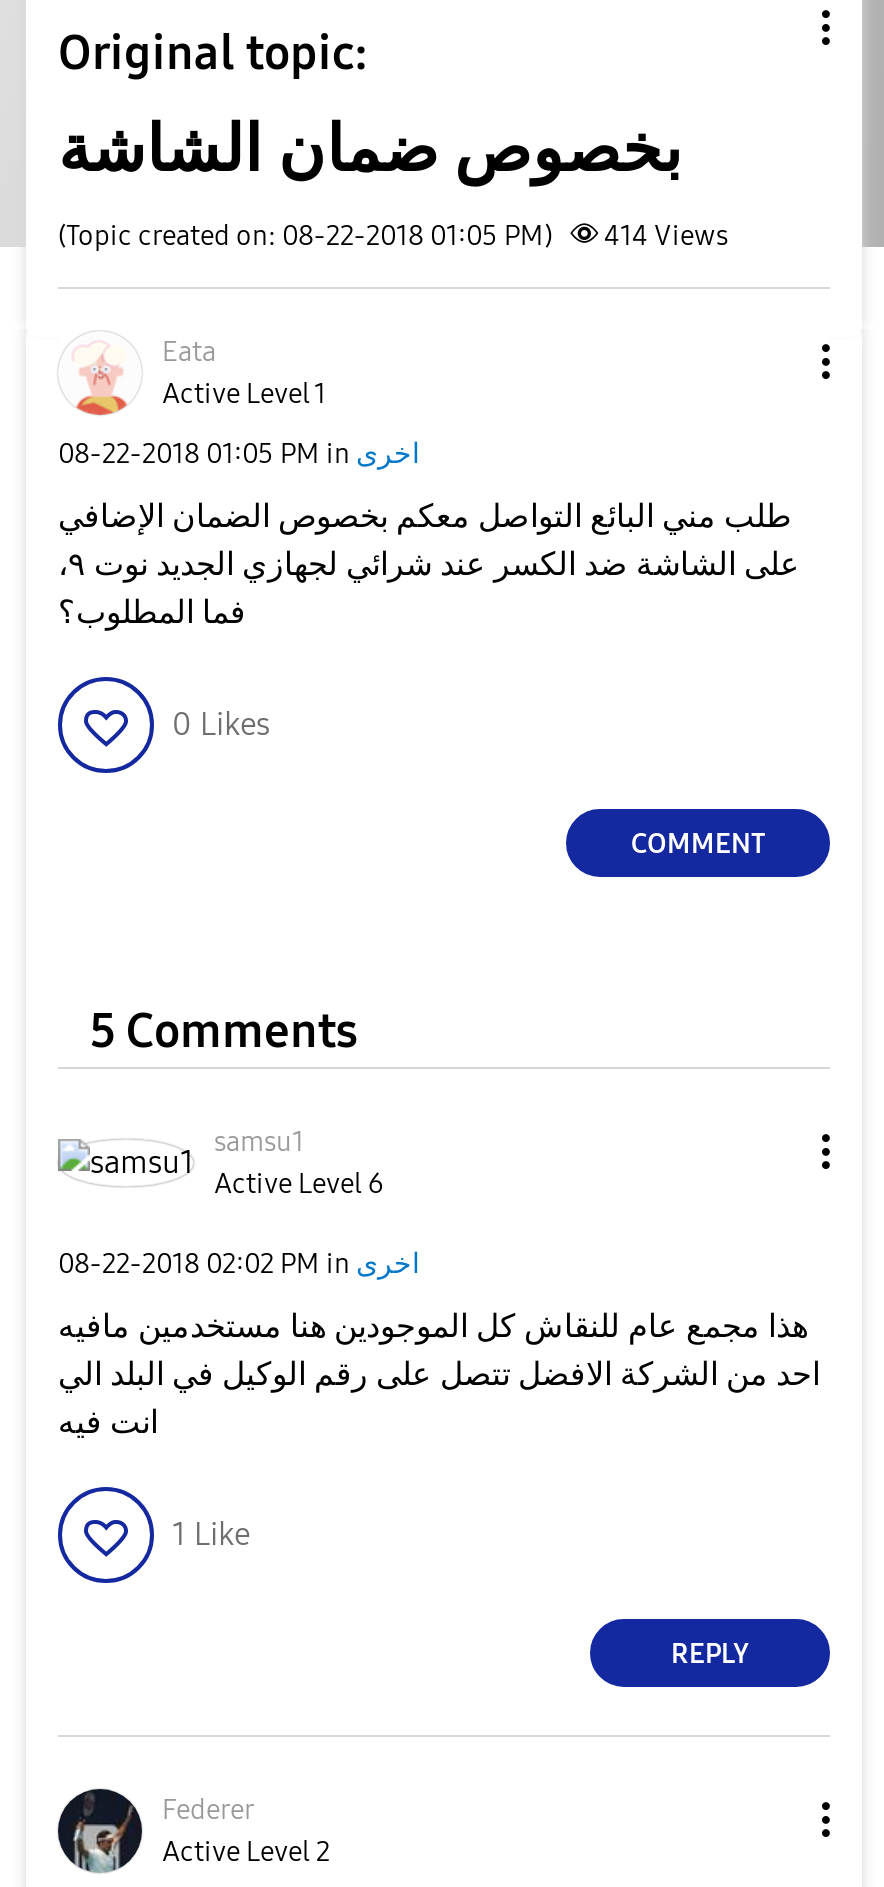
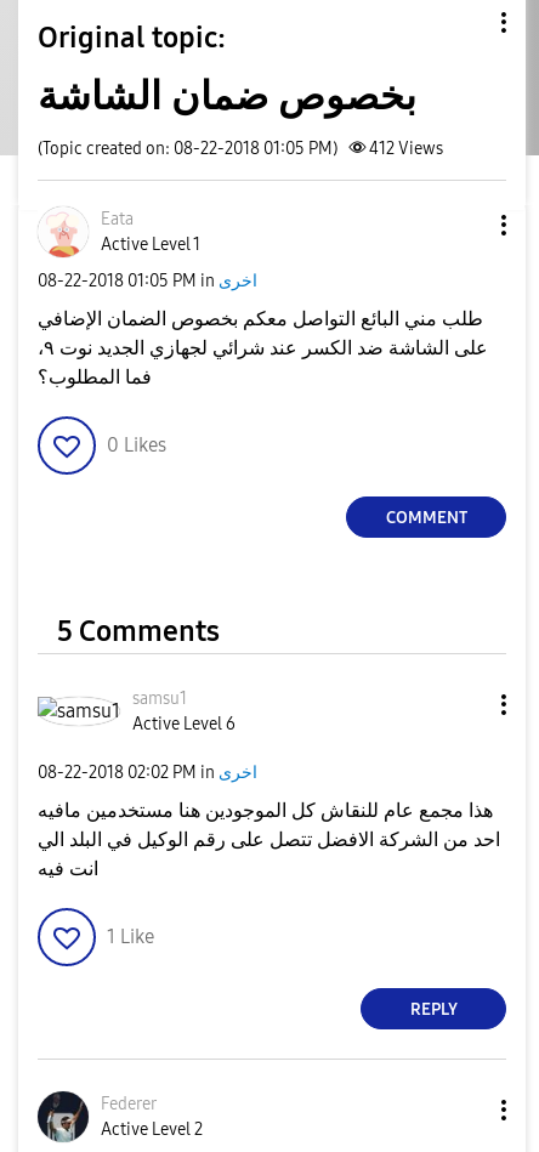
[58,219,728,253] (Topic created on: 08-22-2018 01:05 PM) 414 Views -> [38,138,443,159] (Topic created on: 08-22-2018 01:05 PM) 412 Views

